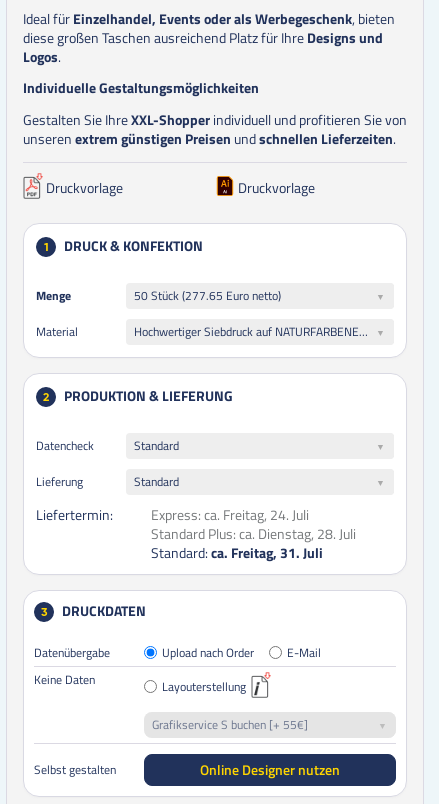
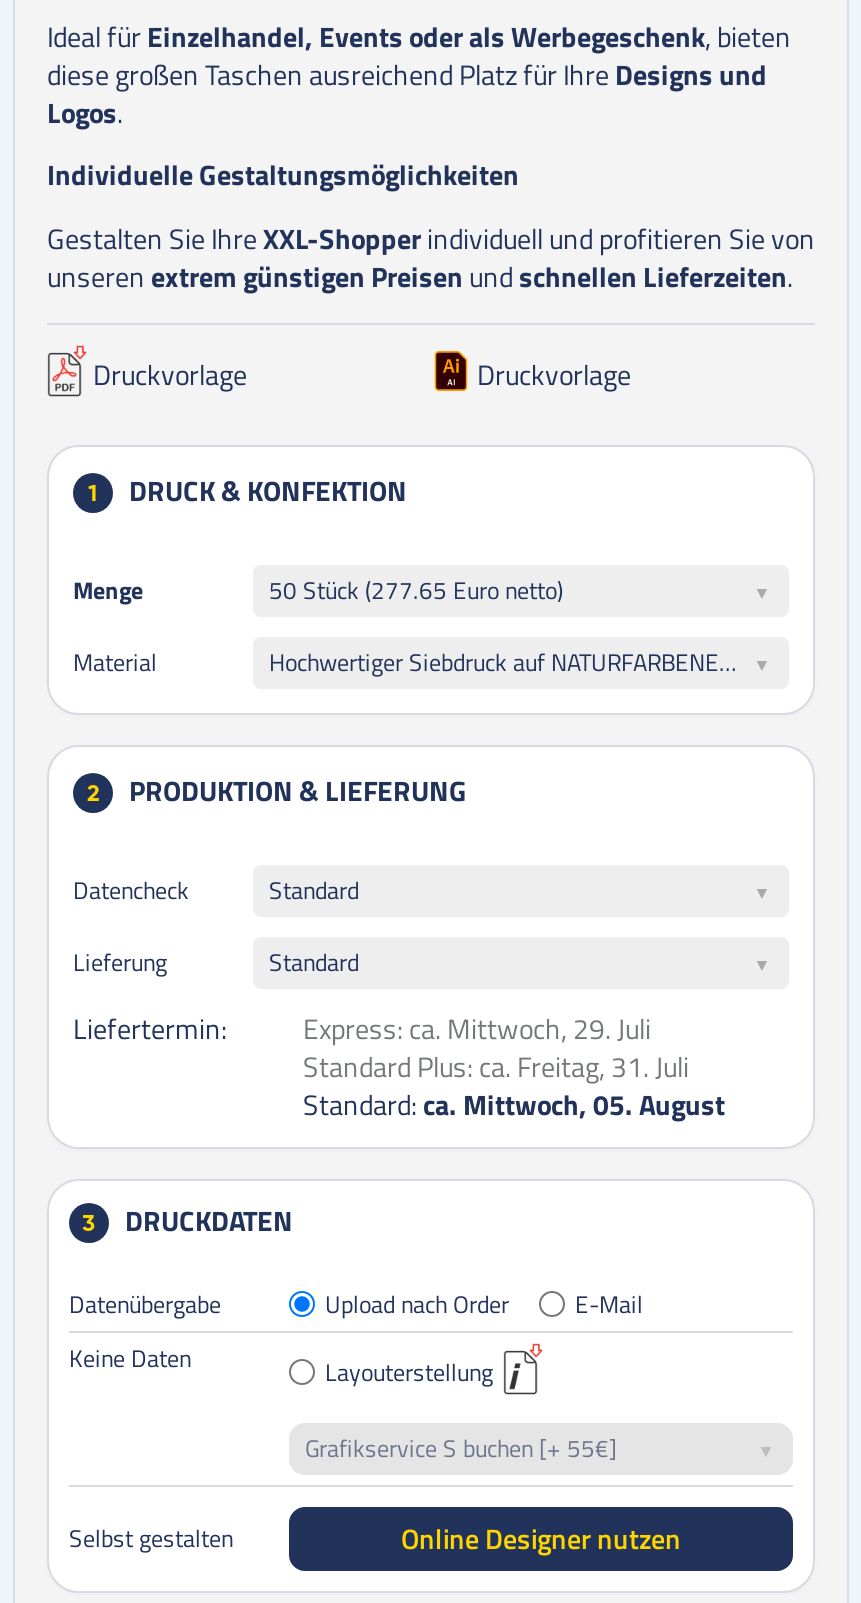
[151,504,309,525] Express: ca. Freitag, 24. Juli -> [303,1006,651,1048] Express: ca. Mittwoch, 29. Juli
[151,523,356,544] Standard Plus: ca. Dienstag, 28. Juli -> [303,1044,689,1086] Standard Plus: ca. Freitag, 31. Juli
[151,542,323,563] Standard: ca. Freitag, 31. Juli -> [303,1082,725,1124] Standard: ca. Mittwoch, 05. August

